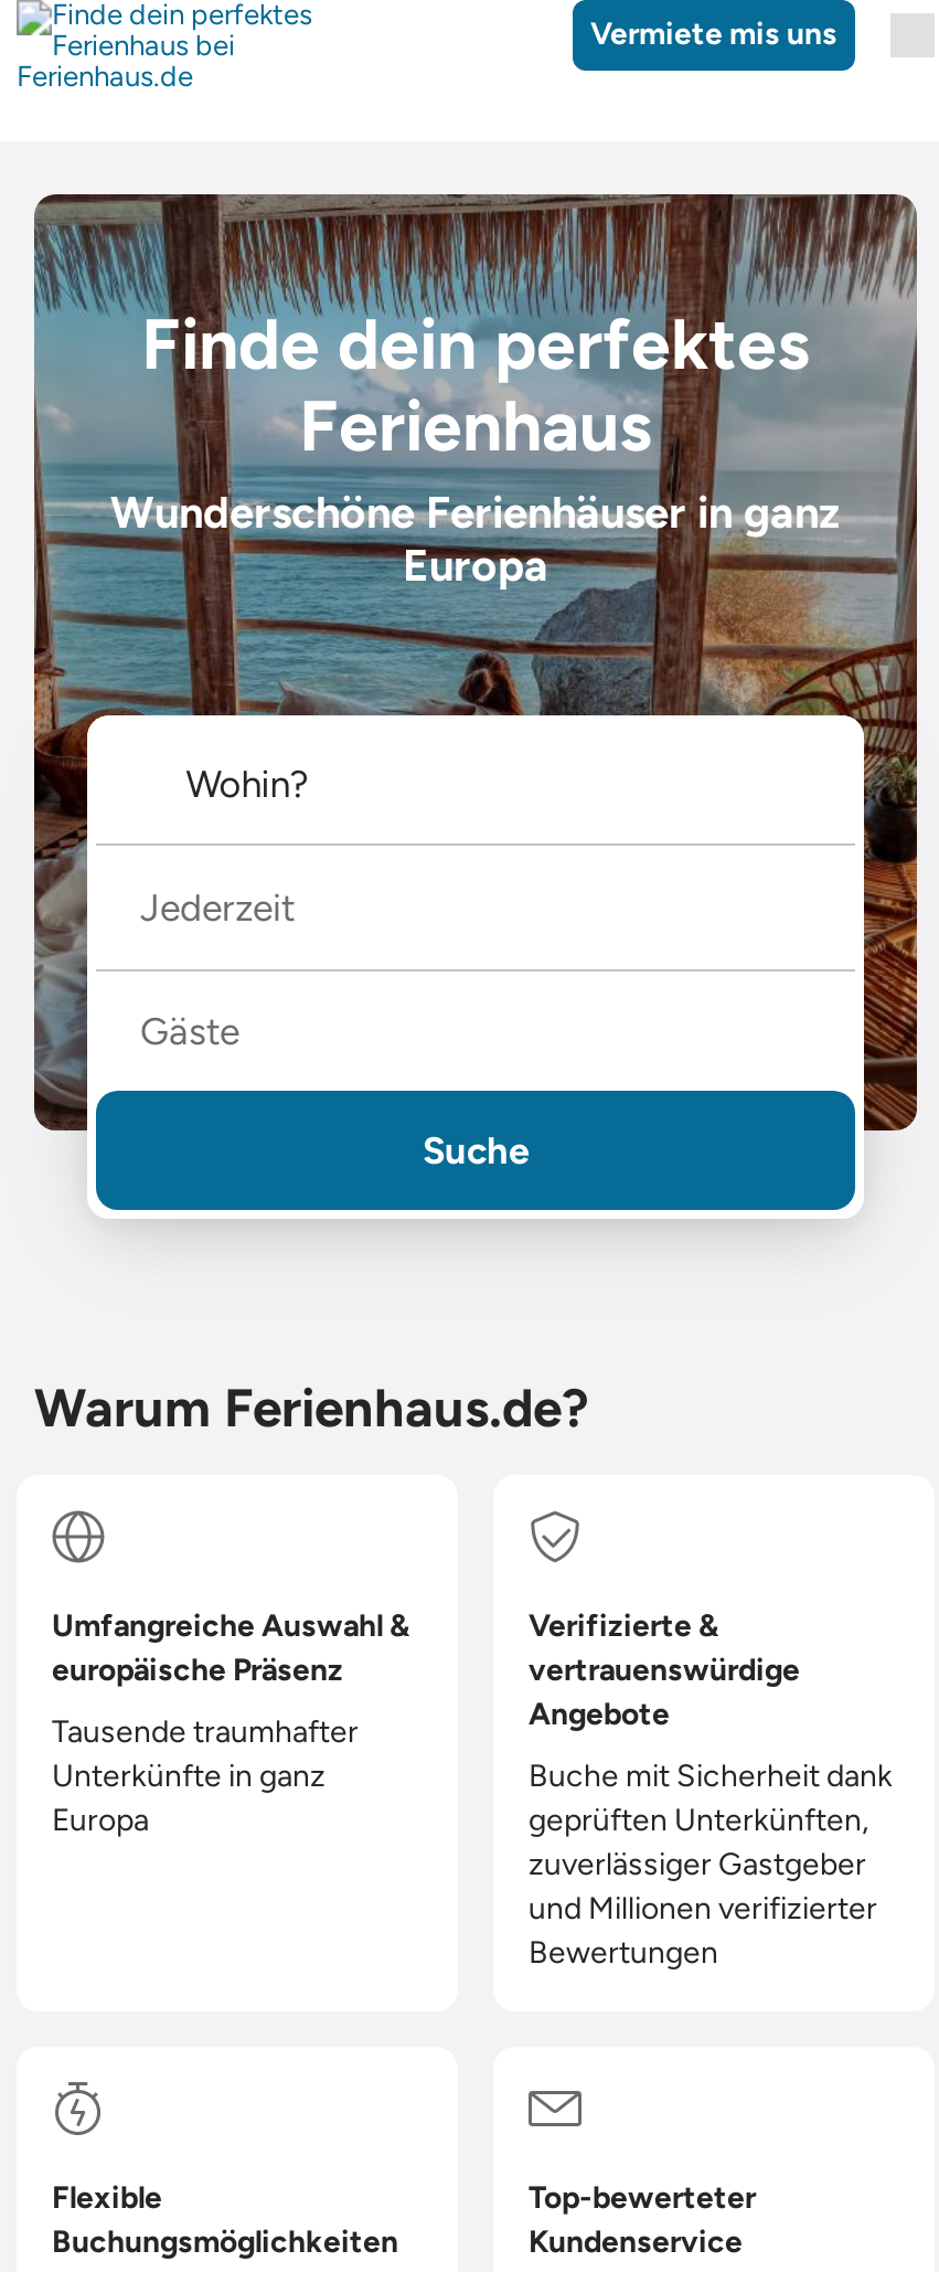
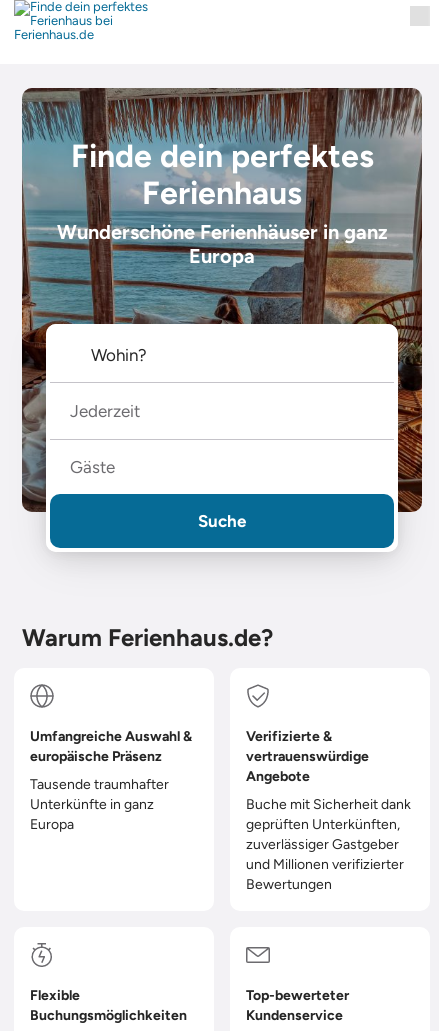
[590,15,837,53] Vermiete mis uns -> none

